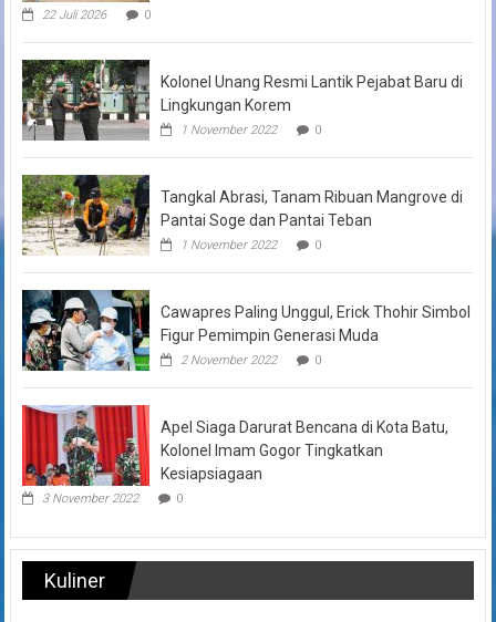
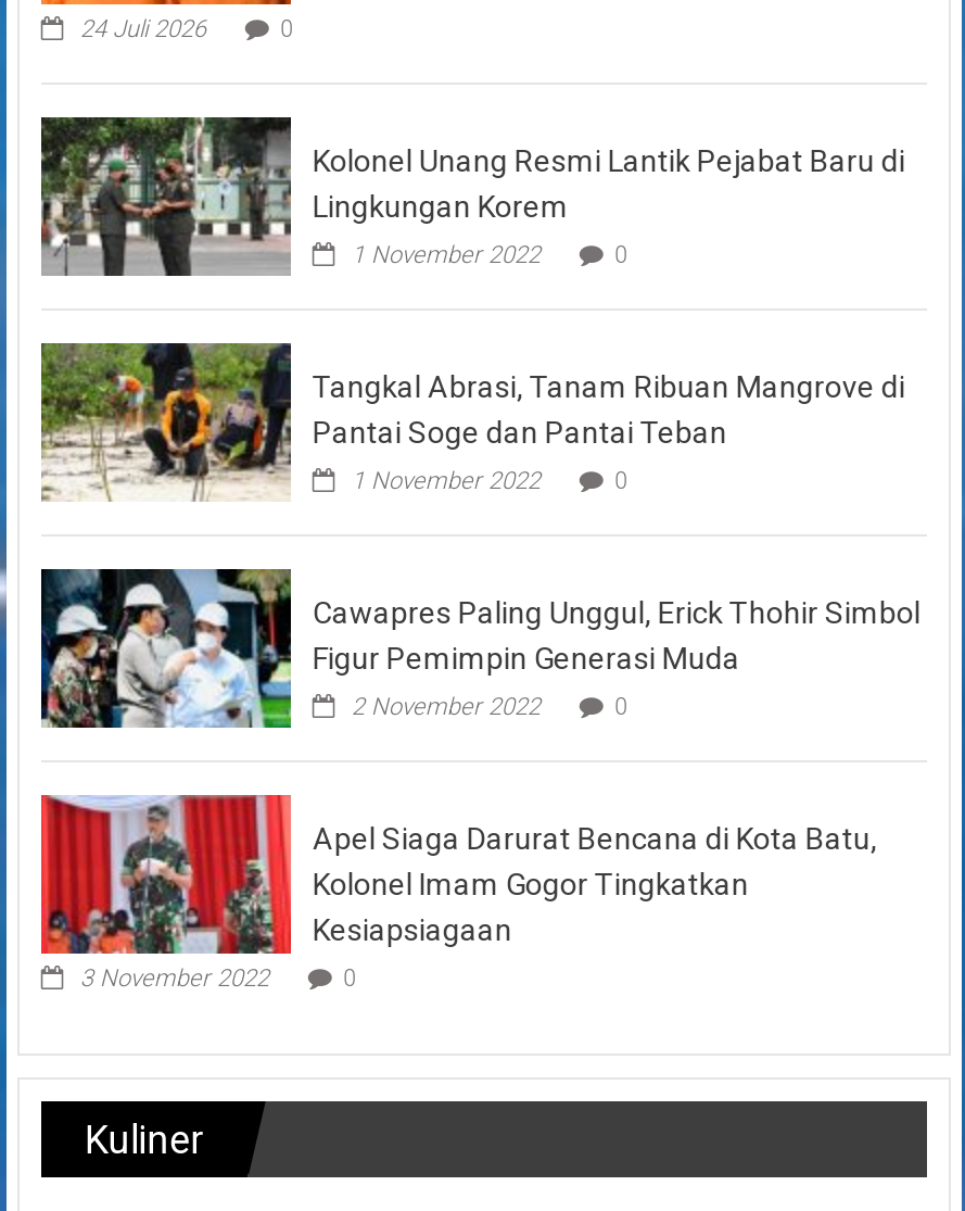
[42,7,106,22] 22 Juli 2026 -> [80,14,206,43] 24 Juli 2026

